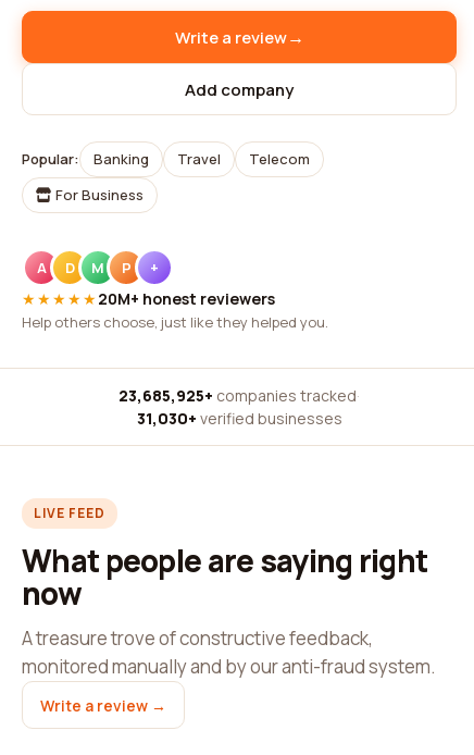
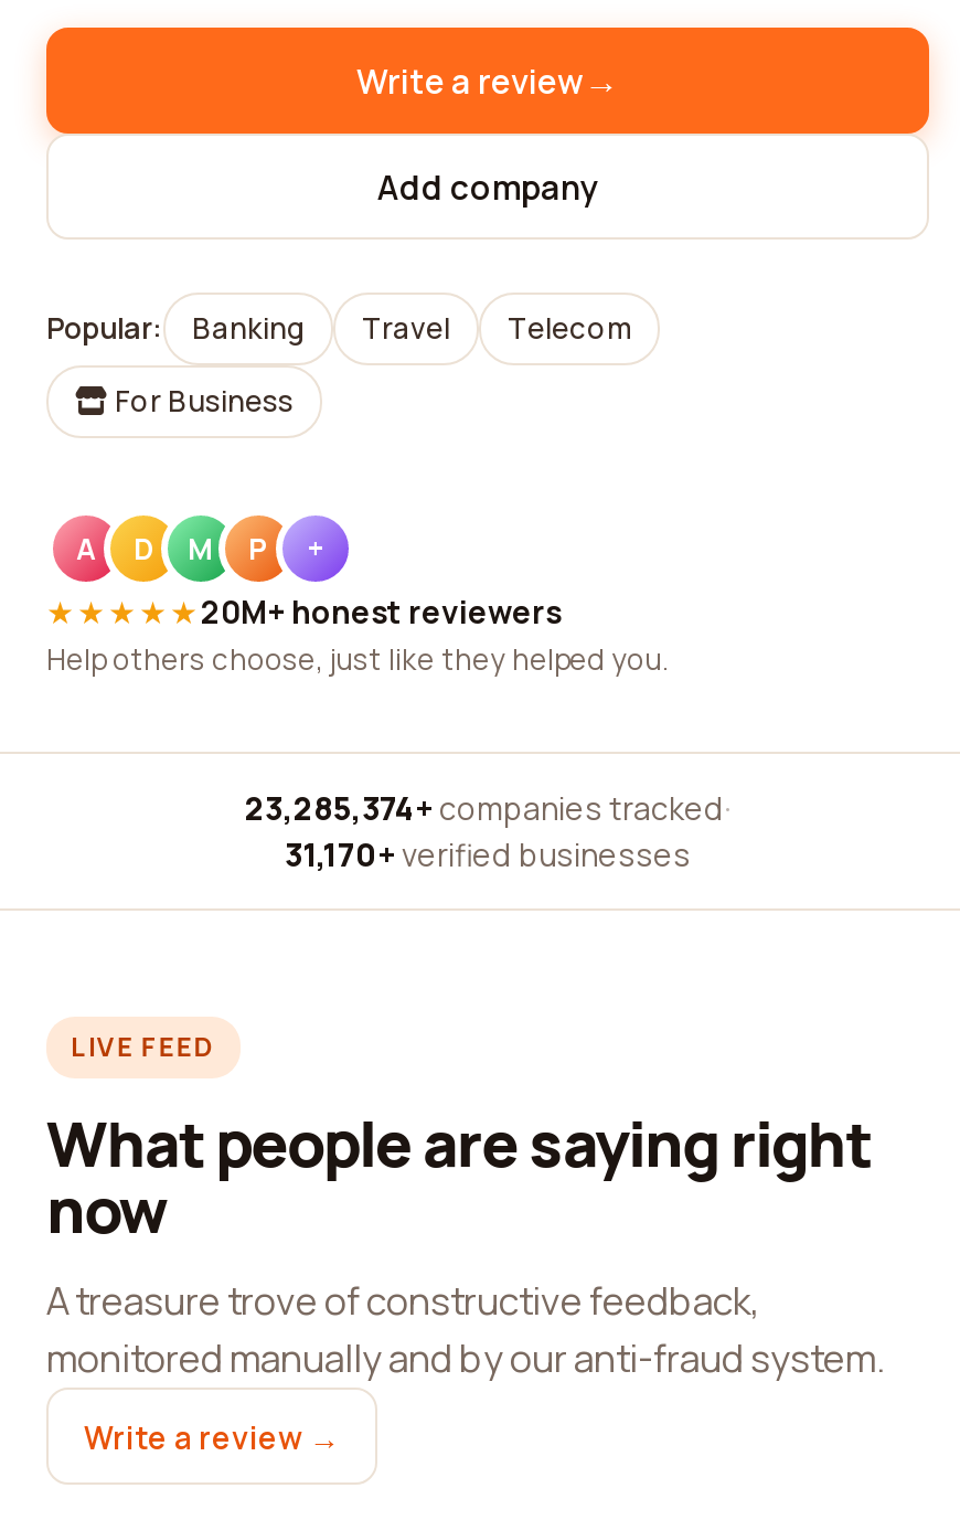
[118,385,360,406] 23,685,925+ companies tracked · -> [245,787,730,829] 23,285,374+ companies tracked ·
[136,408,342,429] 31,030+ verified businesses -> [285,833,691,875] 31,170+ verified businesses

